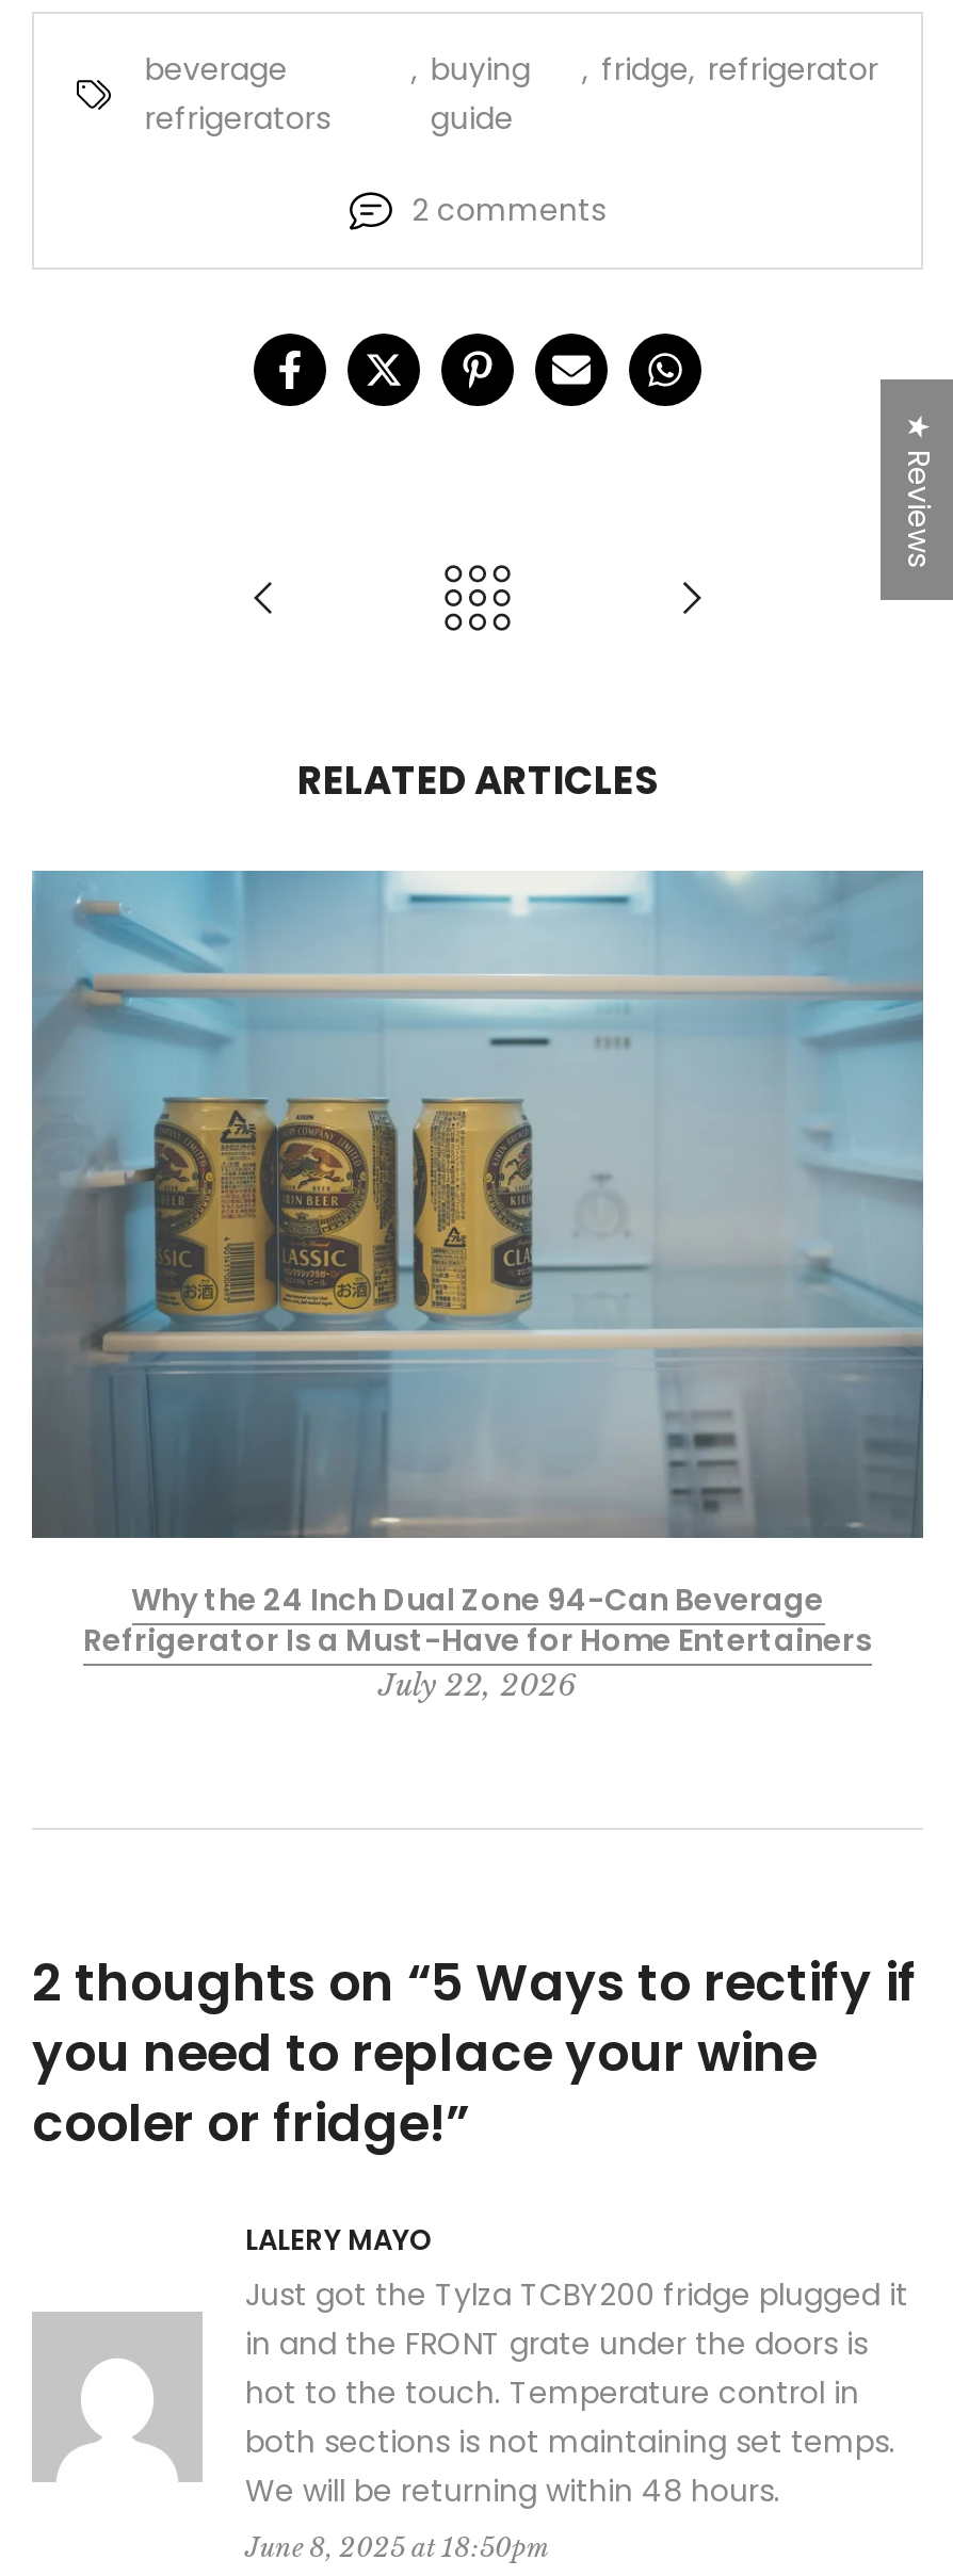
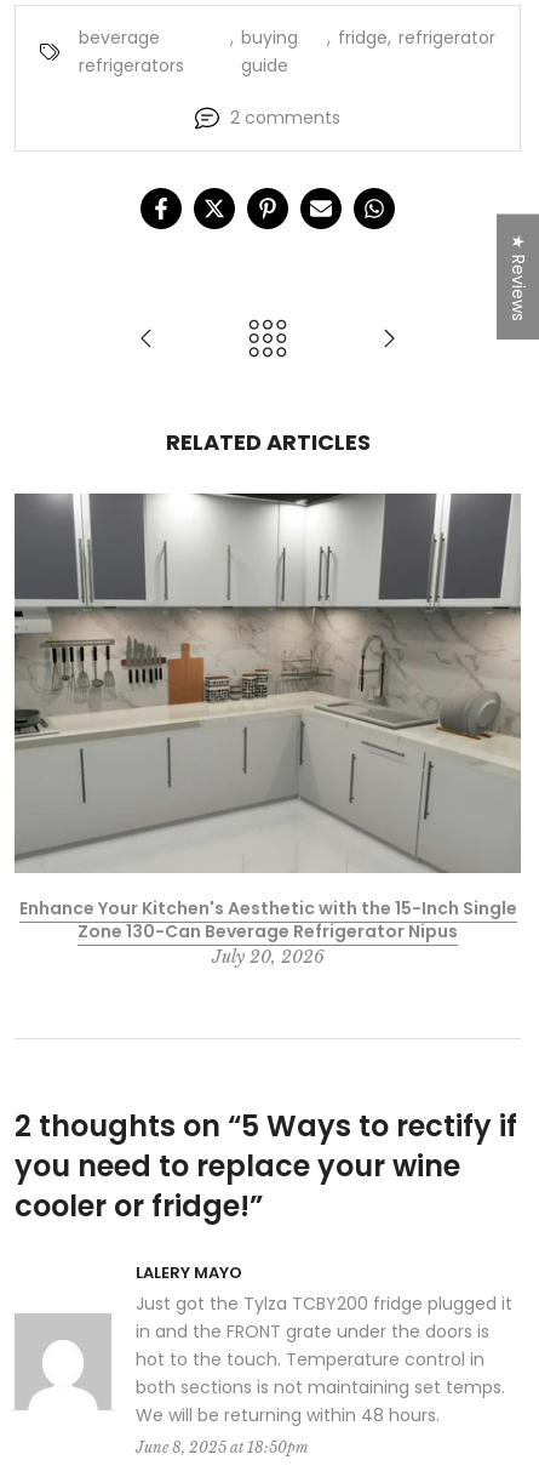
[30,869,925,1705] [image] | Why the 24 Inch Dual Zone 94-Can Beverage | Refrigerator Is a Must-Have for Home Entertainers | July 22, 2026 -> [13,492,522,968] [image] | Enhance Your Kitchen's Aesthetic with the 15-Inch Single | Zone 130-Can Beverage Refrigerator Nipus | July 20, 2026

